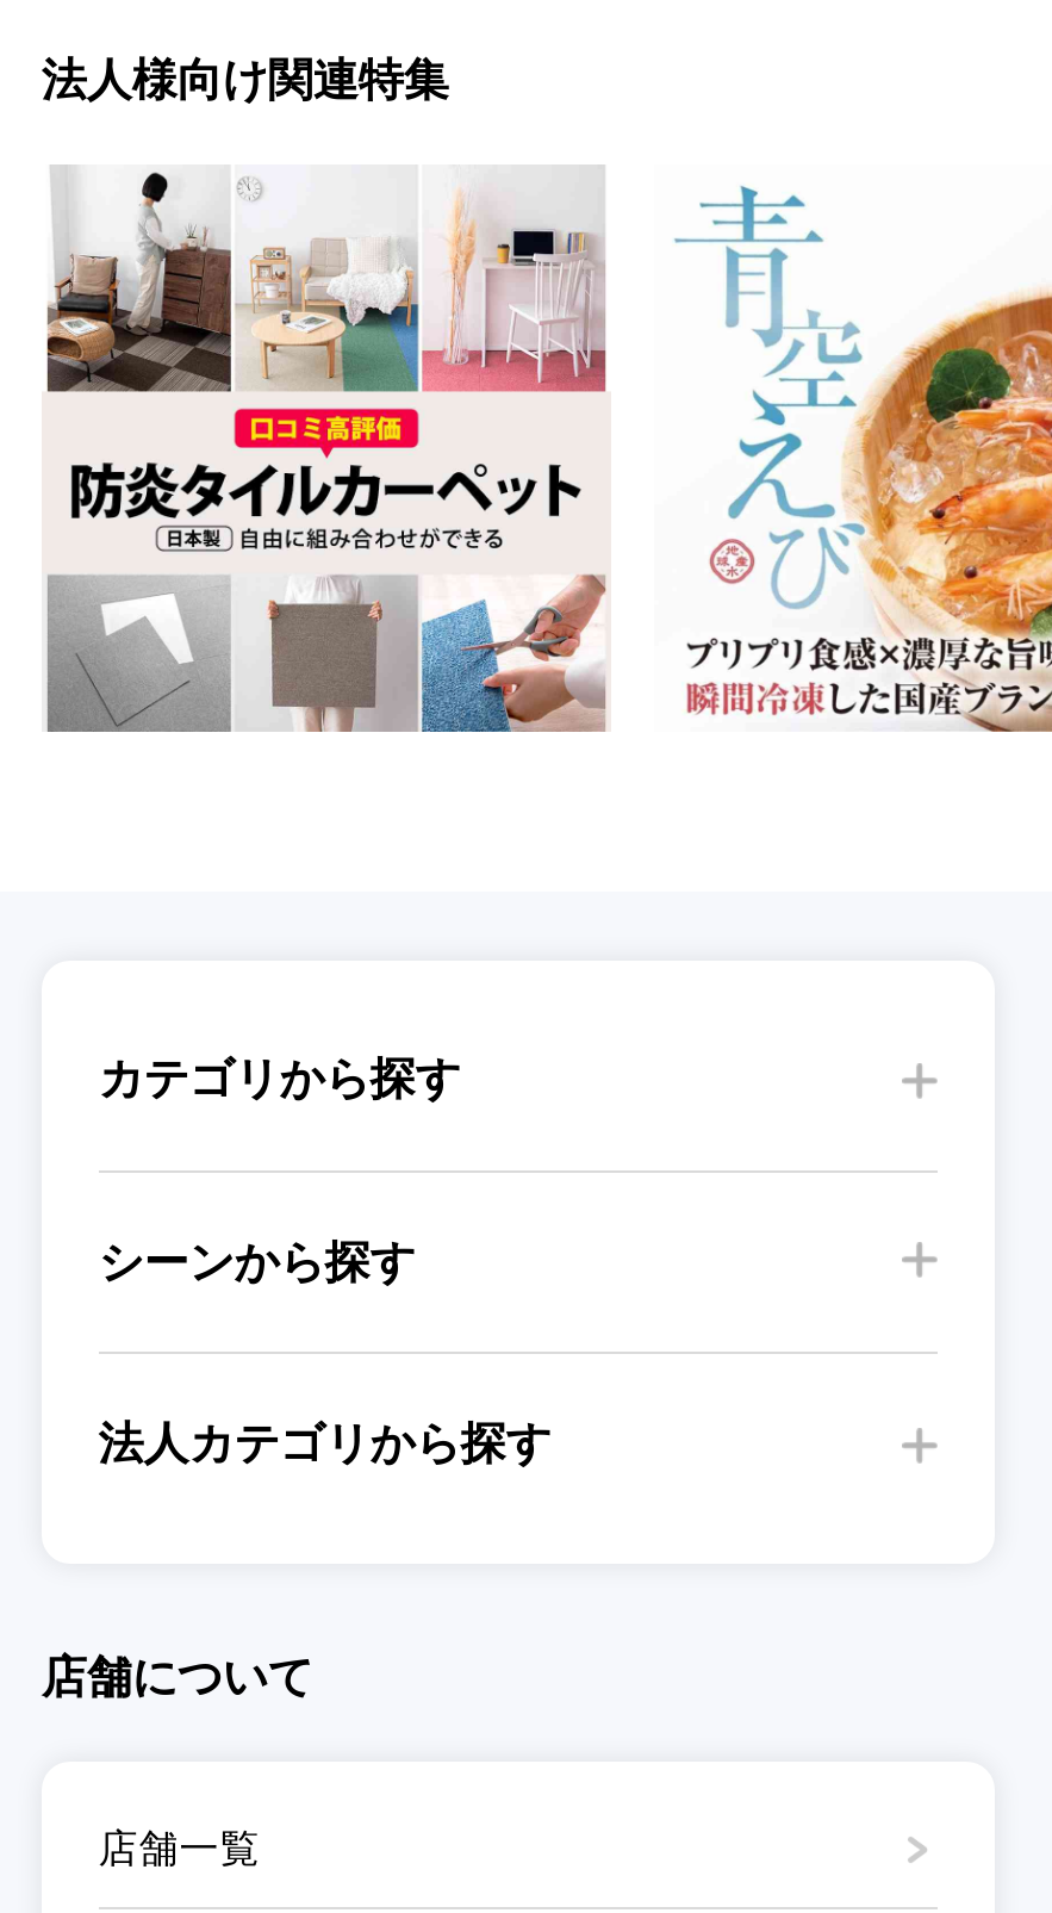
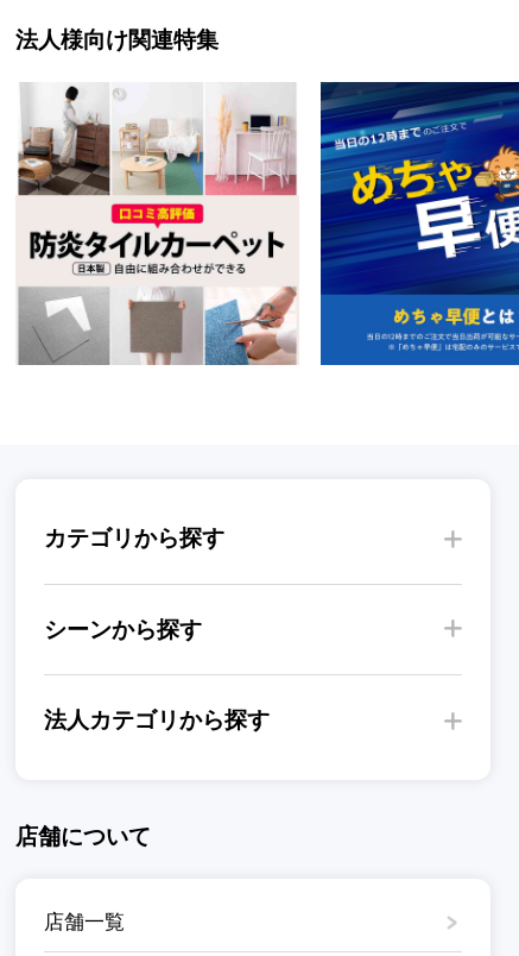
[654,164,1045,734] [image] -> [319,81,515,366] [image]

